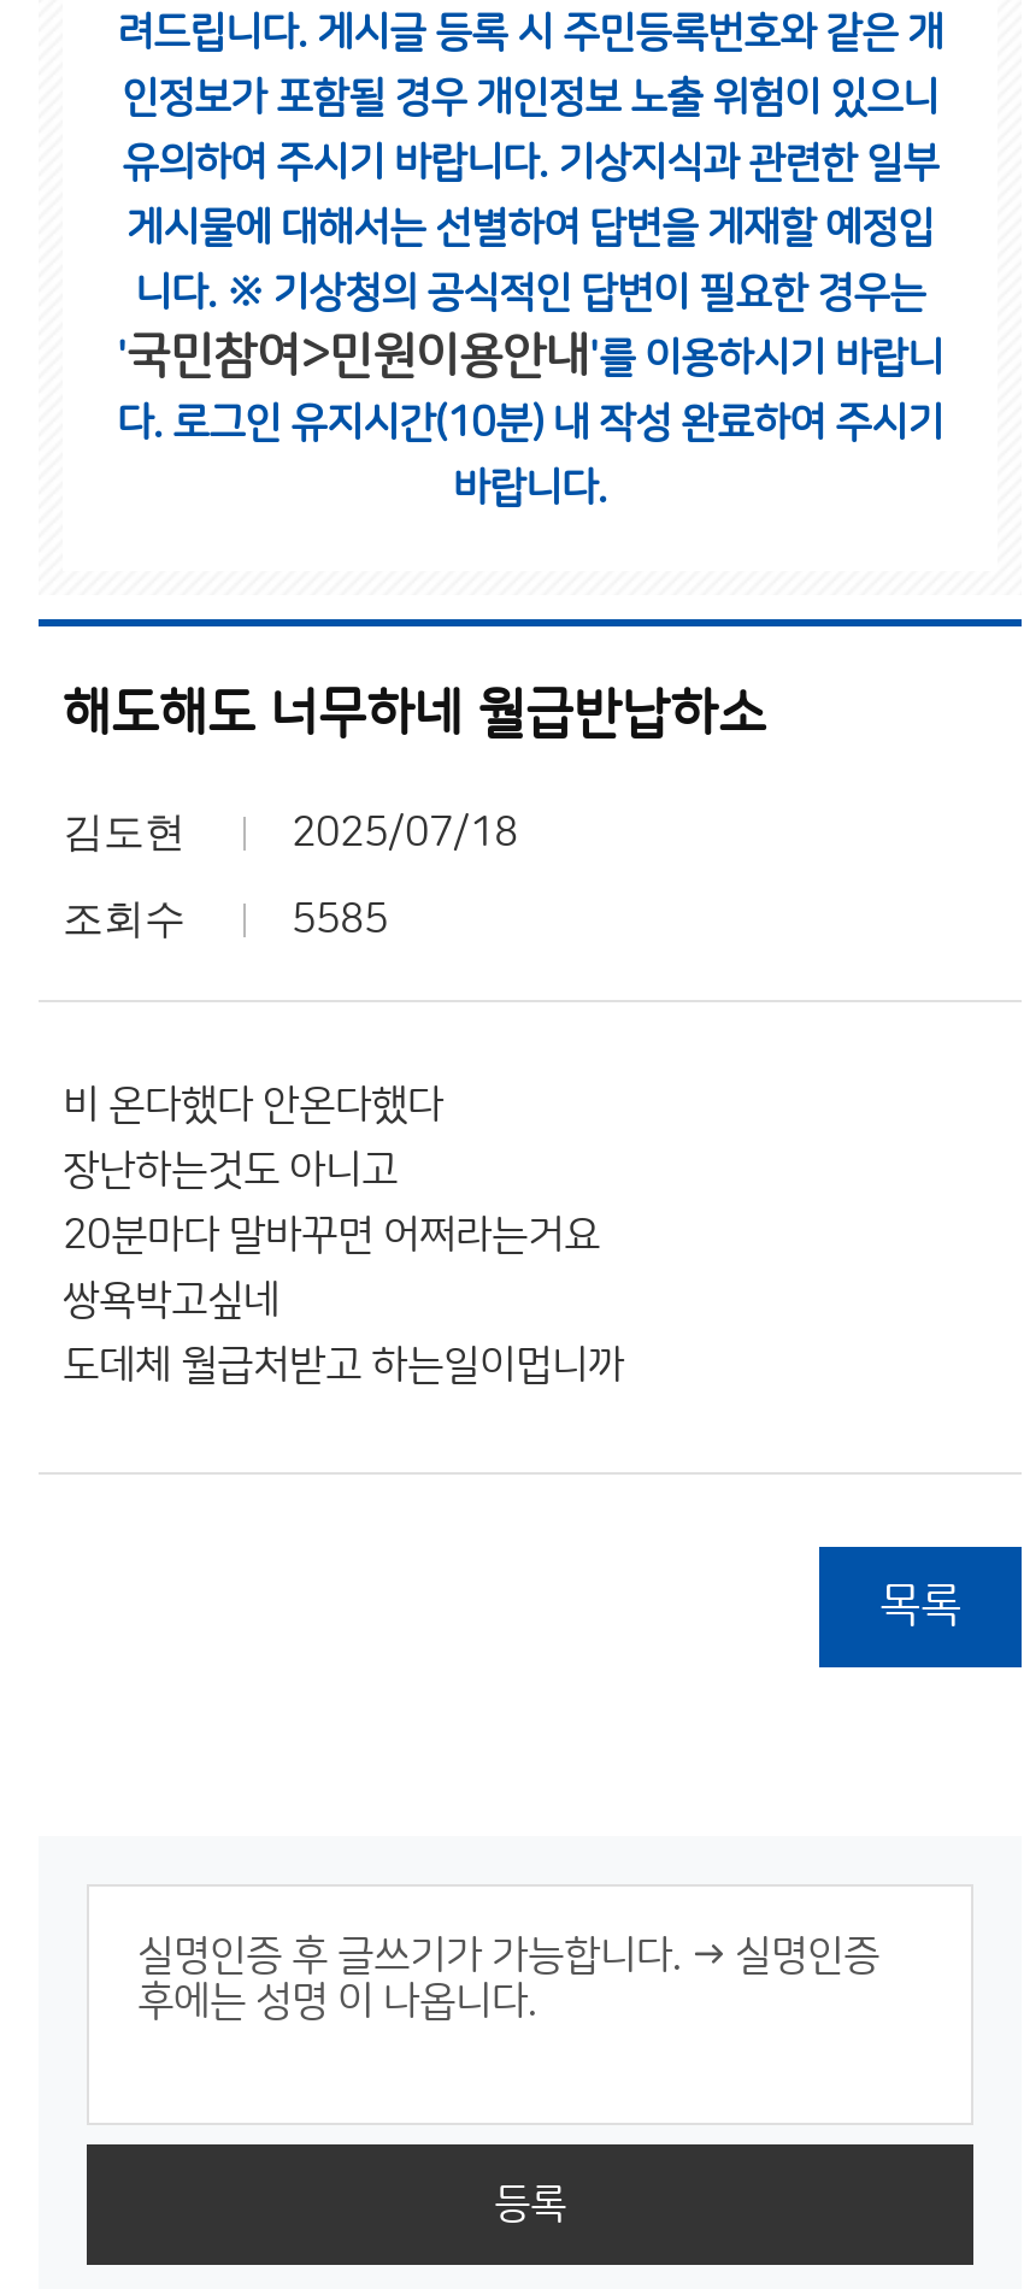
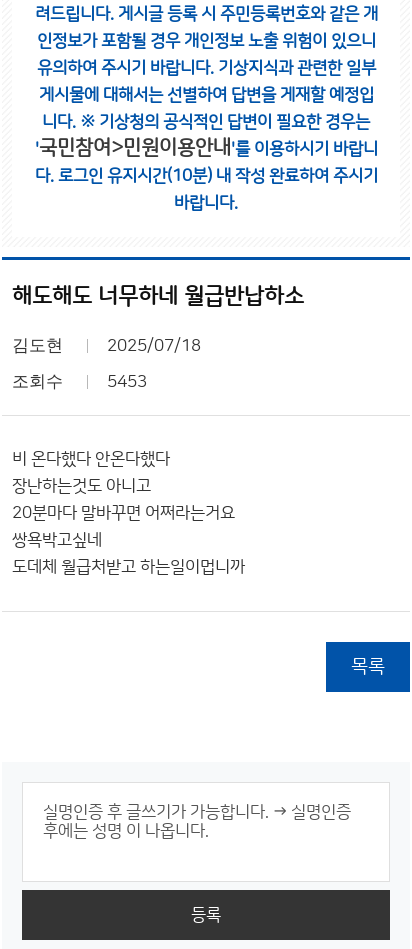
[282,899,388,942] 5585 -> [103,373,147,391] 5453

